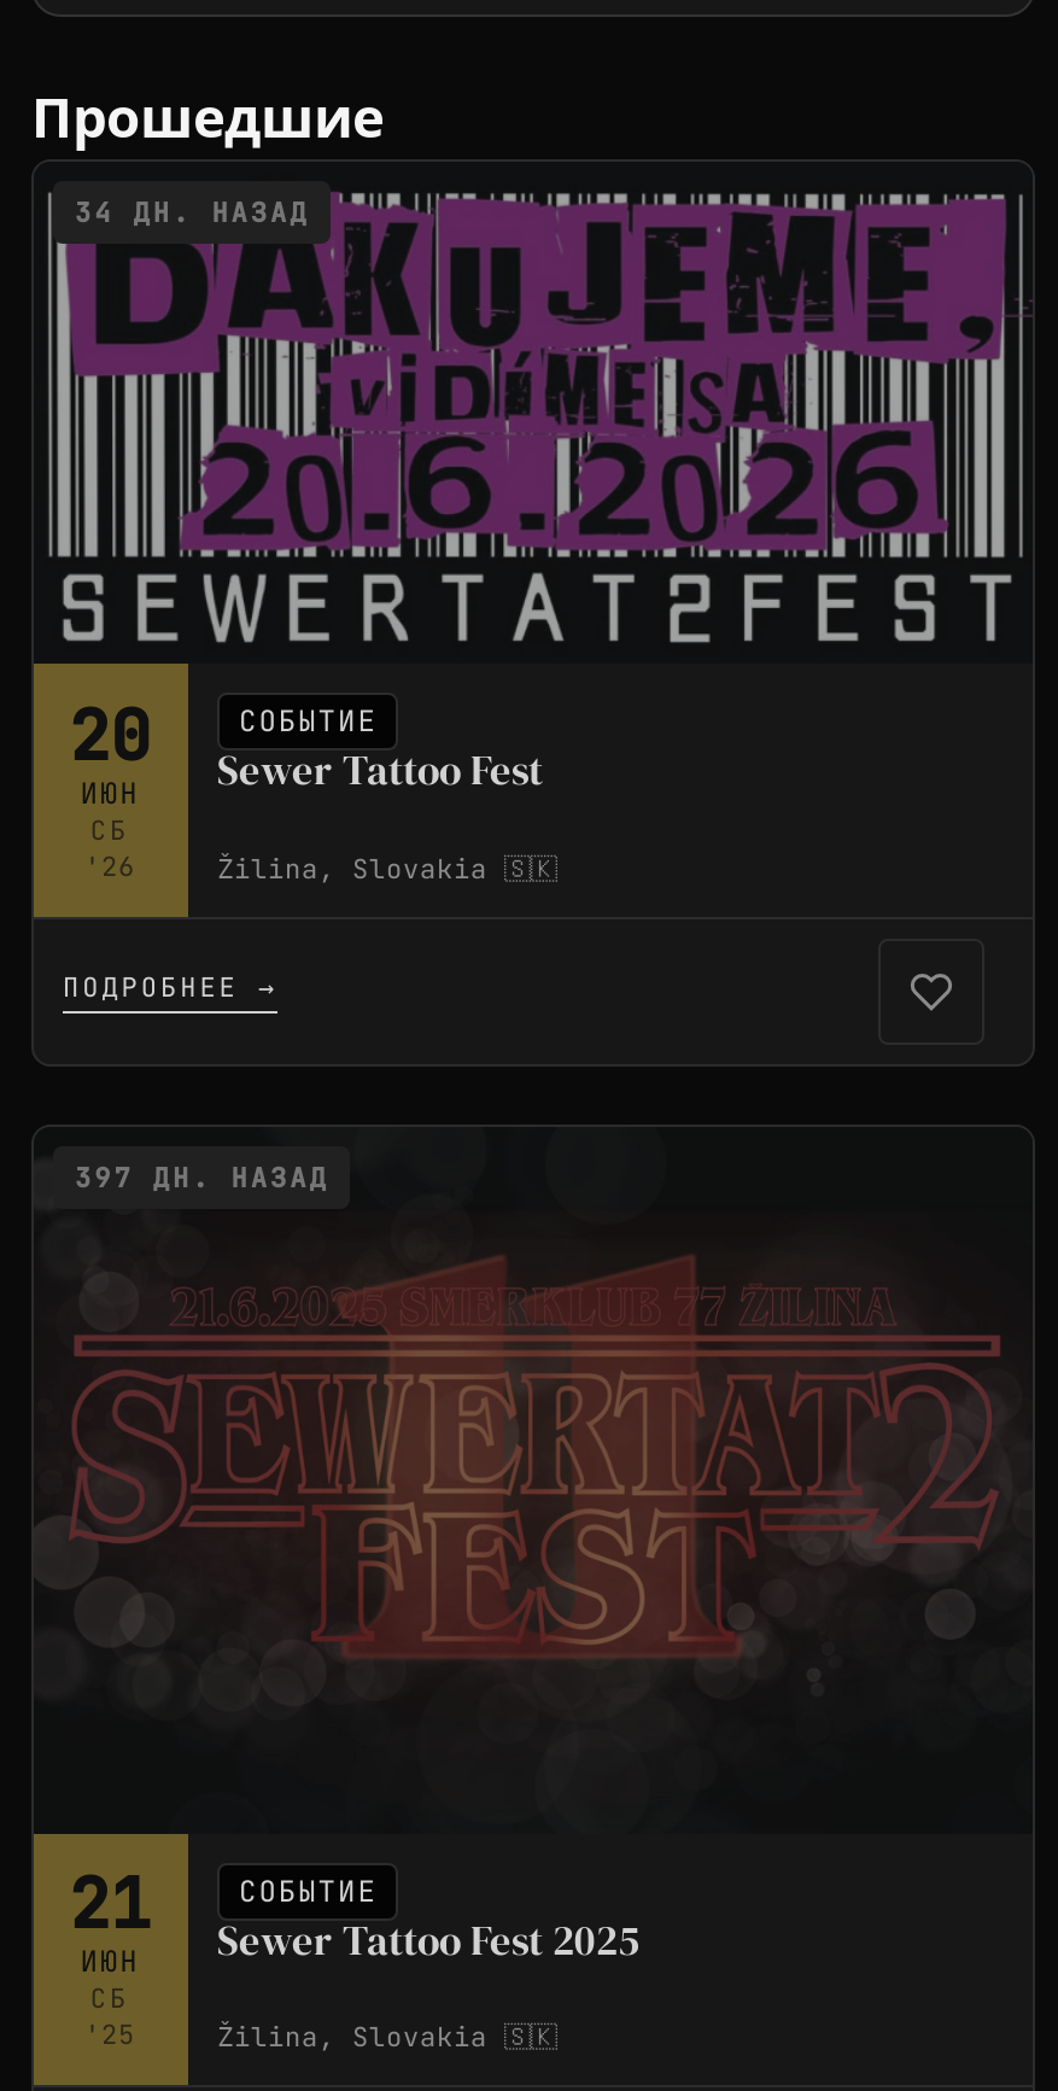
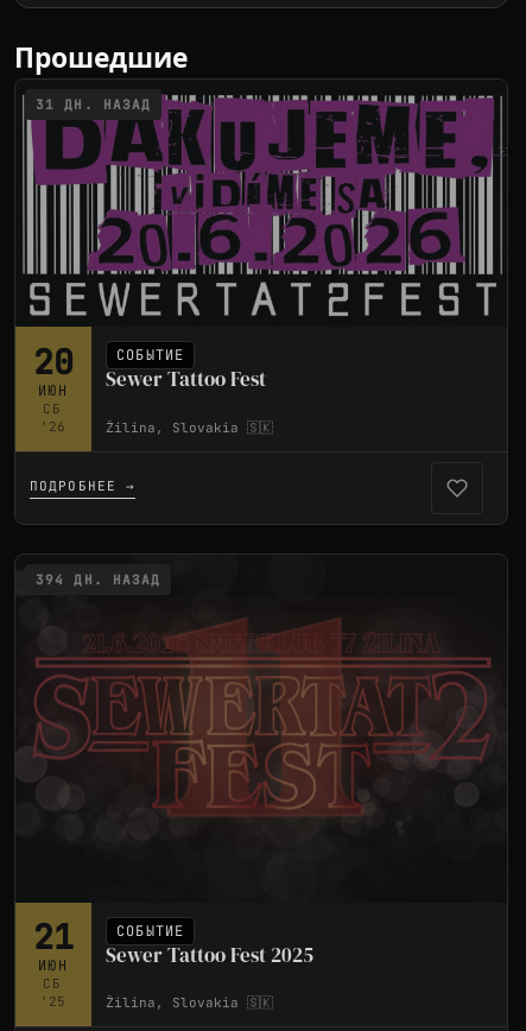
[75,195,309,229] 34 ДН. НАЗАД -> [36,96,151,113] 31 ДН. НАЗАД
[75,1160,329,1194] 397 ДН. НАЗАД -> [36,571,161,588] 394 ДН. НАЗАД

